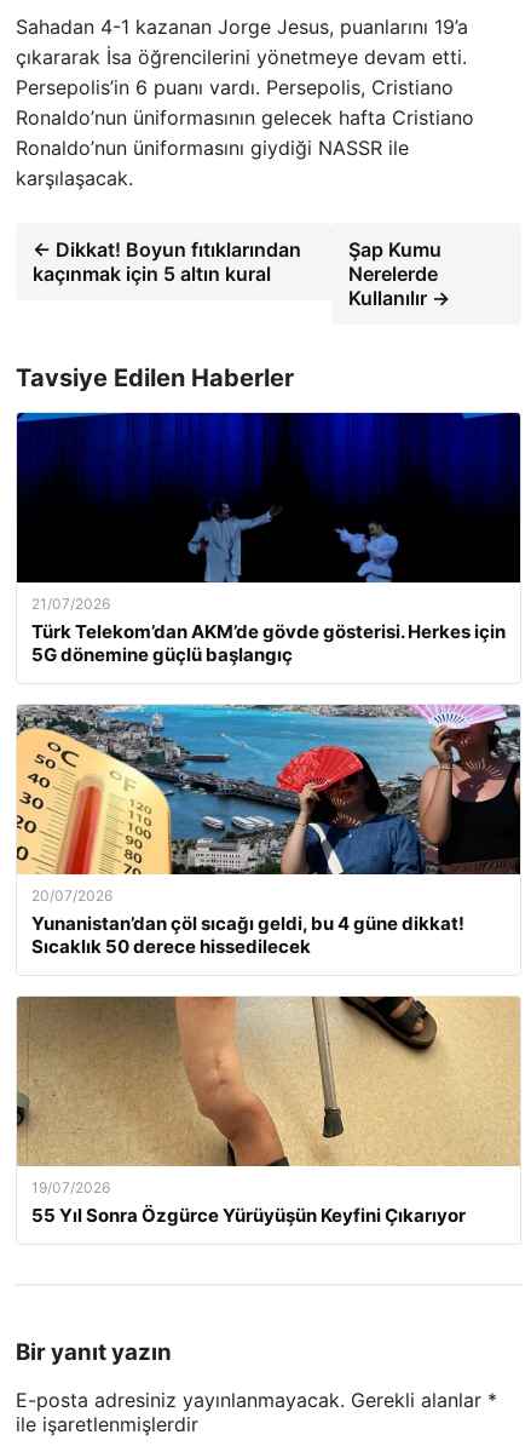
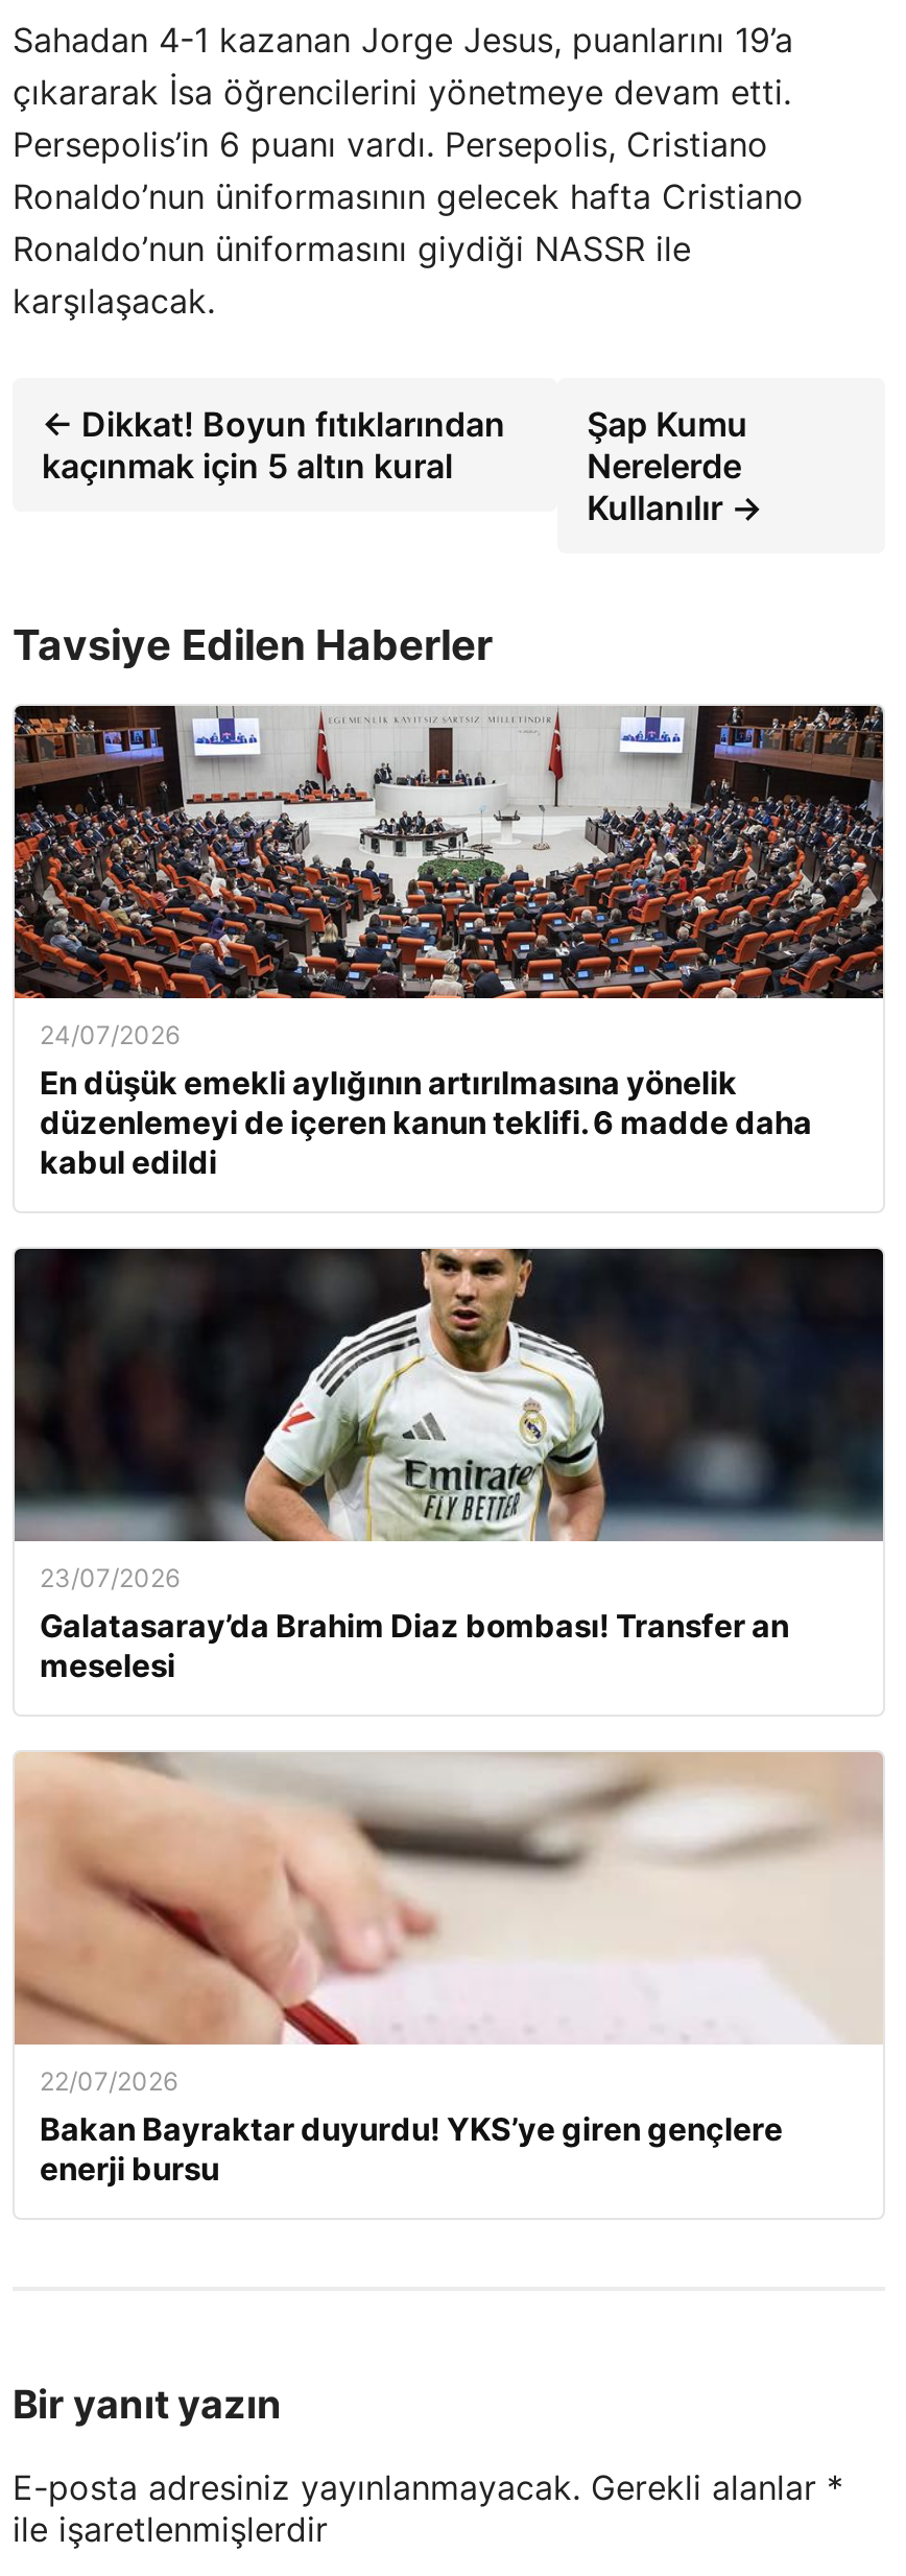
[16,412,521,666] [image] | 21/07/2026 | Türk Telekom’dan AKM’de gövde gösterisi. Herkes için | 5G dönemine güçlü başlangıç -> [13,704,885,1182] [image] | 24/07/2026 | En düşük emekli aylığının artırılmasına yönelik | düzenlemeyi de içeren kanun teklifi. 6 madde daha | kabul edildi
[16,704,521,958] [image] | 20/07/2026 | Yunanistan’dan çöl sıcağı geldi, bu 4 güne dikkat! | Sıcaklık 50 derece hissedilecek -> [13,1247,885,1685] [image] | 23/07/2026 | Galatasaray’da Brahim Diaz bombası! Transfer an | meselesi
[16,995,520,1227] [image] | 19/07/2026 | 55 Yıl Sonra Özgürce Yürüyüşün Keyfini Çıkarıyor -> [13,1750,881,2189] [image] | 22/07/2026 | Bakan Bayraktar duyurdu! YKS’ye giren gençlere | enerji bursu

